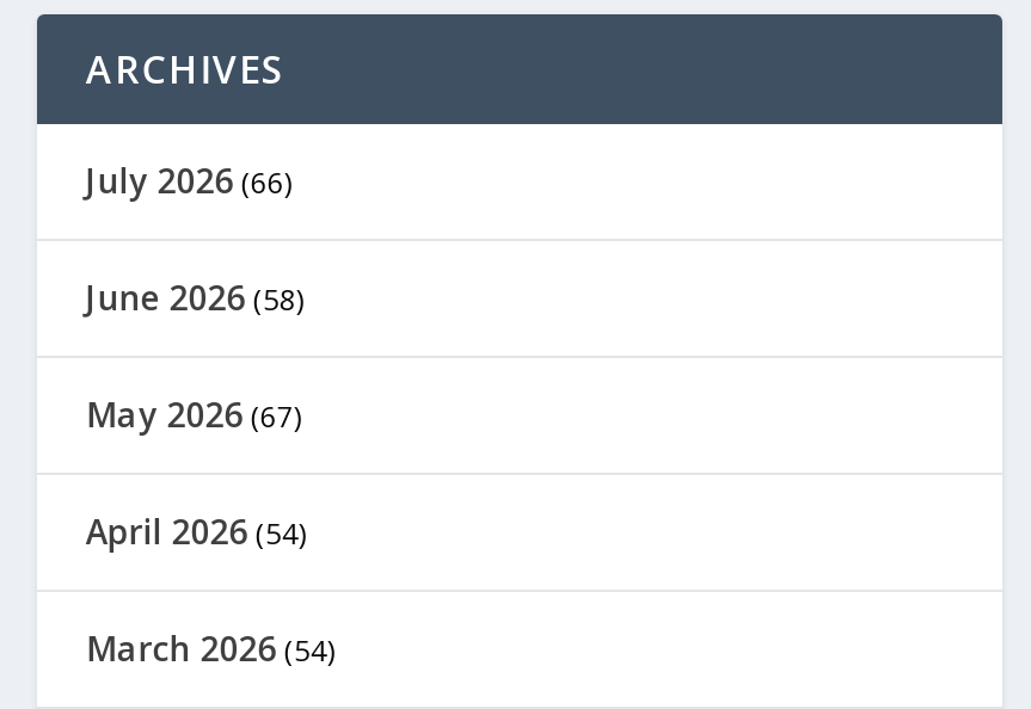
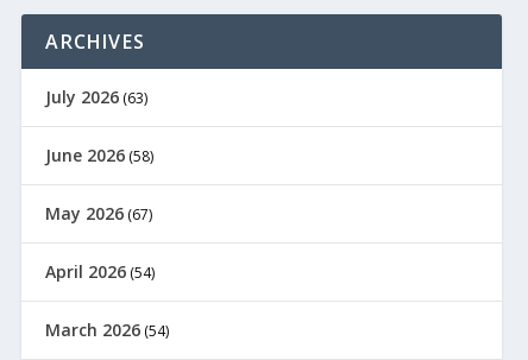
[86,157,291,202] July 2026 (66) -> [46,85,148,108] July 2026 (63)

